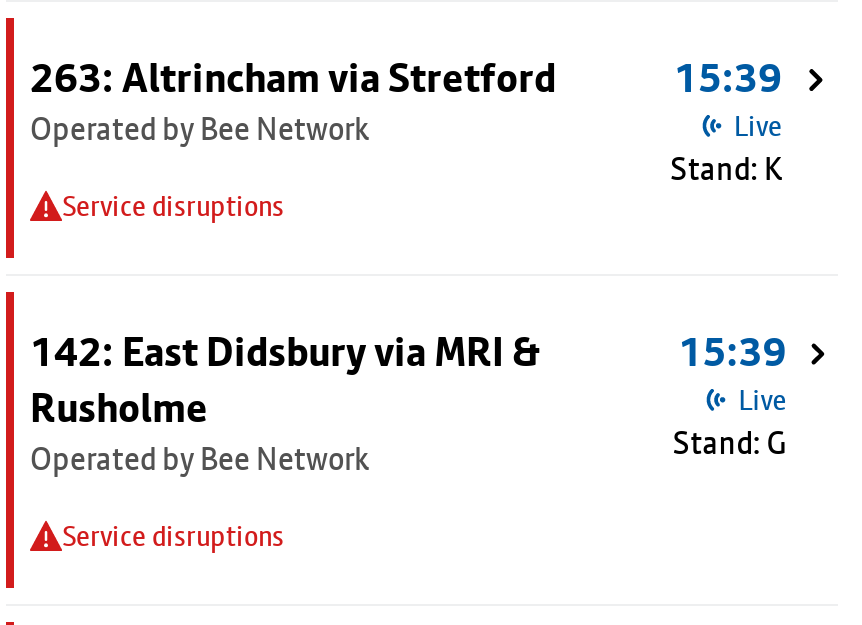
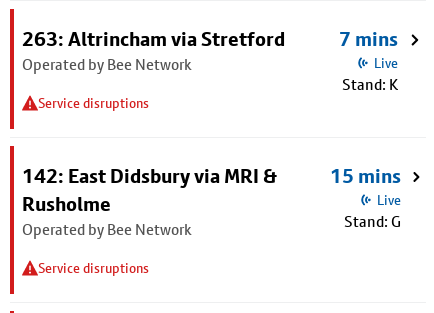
[674,54,782,102] 15:39 -> [339,27,398,51] 7 mins
[679,328,787,376] 15:39 -> [330,164,401,188] 15 mins

